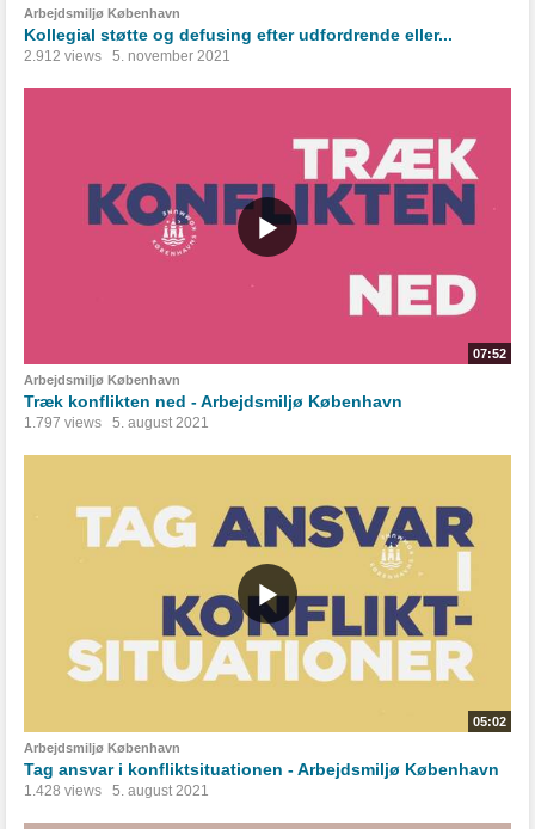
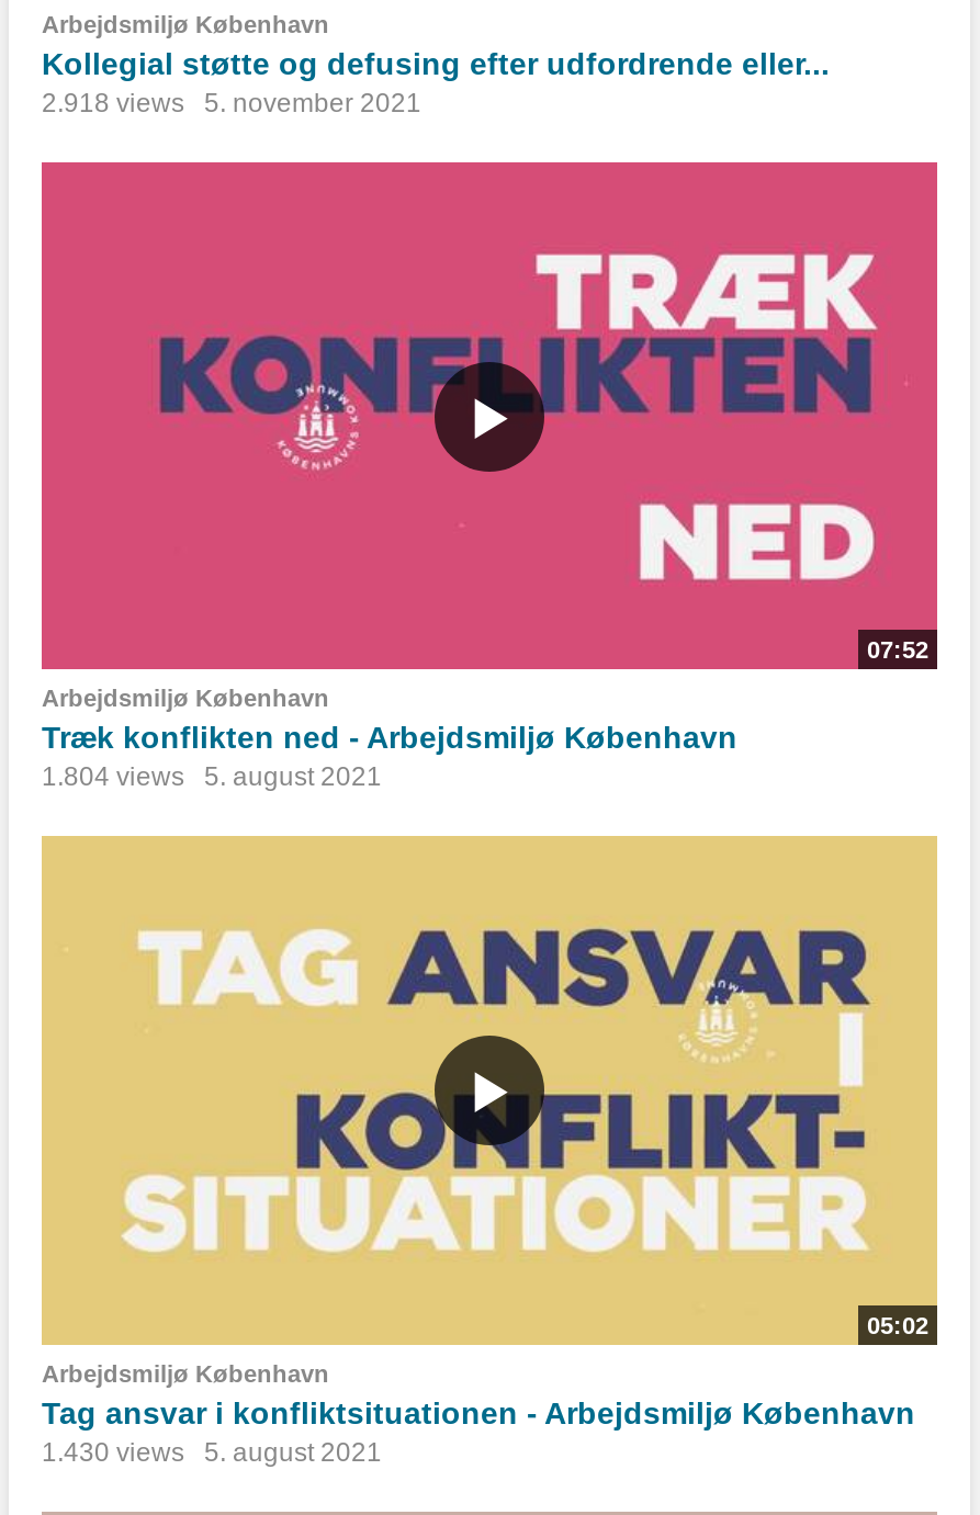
[24,48,230,65] 2.912 views 5. november 2021 -> [42,88,421,119] 2.918 views 5. november 2021
[24,415,209,432] 1.797 views 5. august 2021 -> [42,762,382,793] 1.804 views 5. august 2021
[24,782,209,799] 1.428 views 5. august 2021 -> [42,1436,382,1467] 1.430 views 5. august 2021

